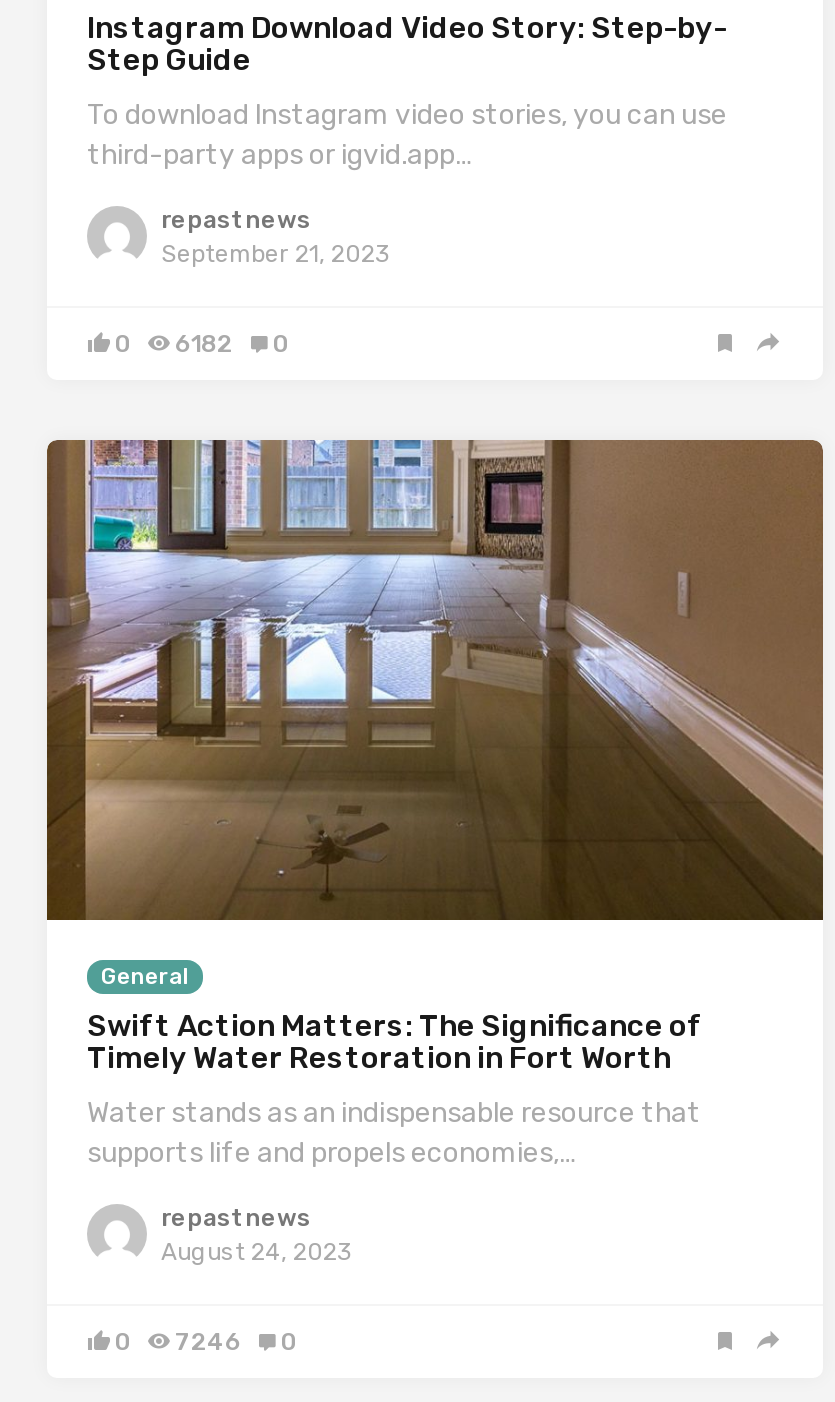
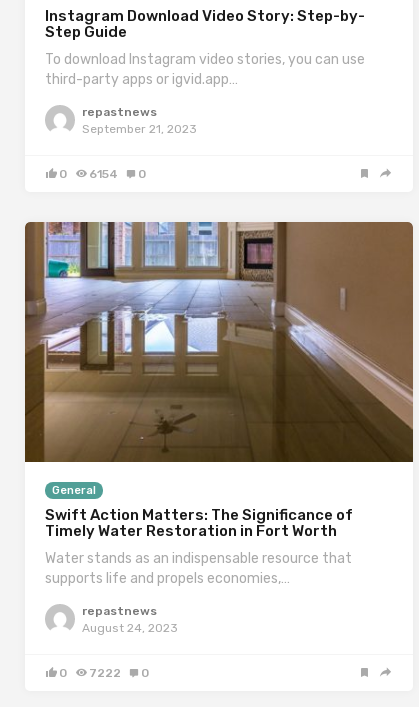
[115,330,289,358] 0 6182 0 -> [59,167,146,181] 0 6154 0
[115,1329,297,1357] 0 7246 0 -> [59,666,149,680] 0 7222 0

